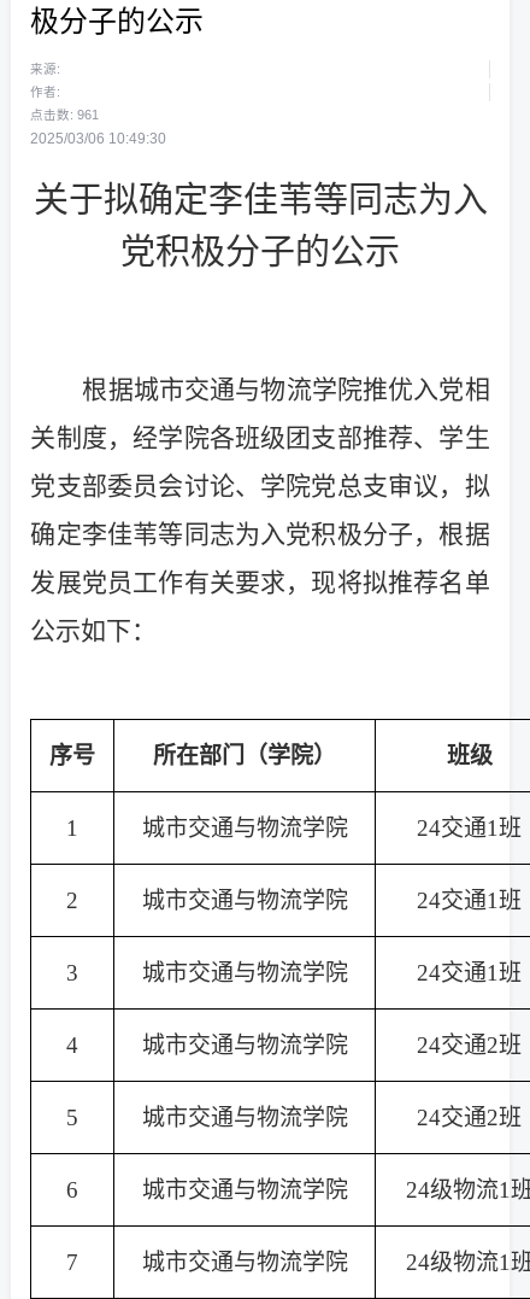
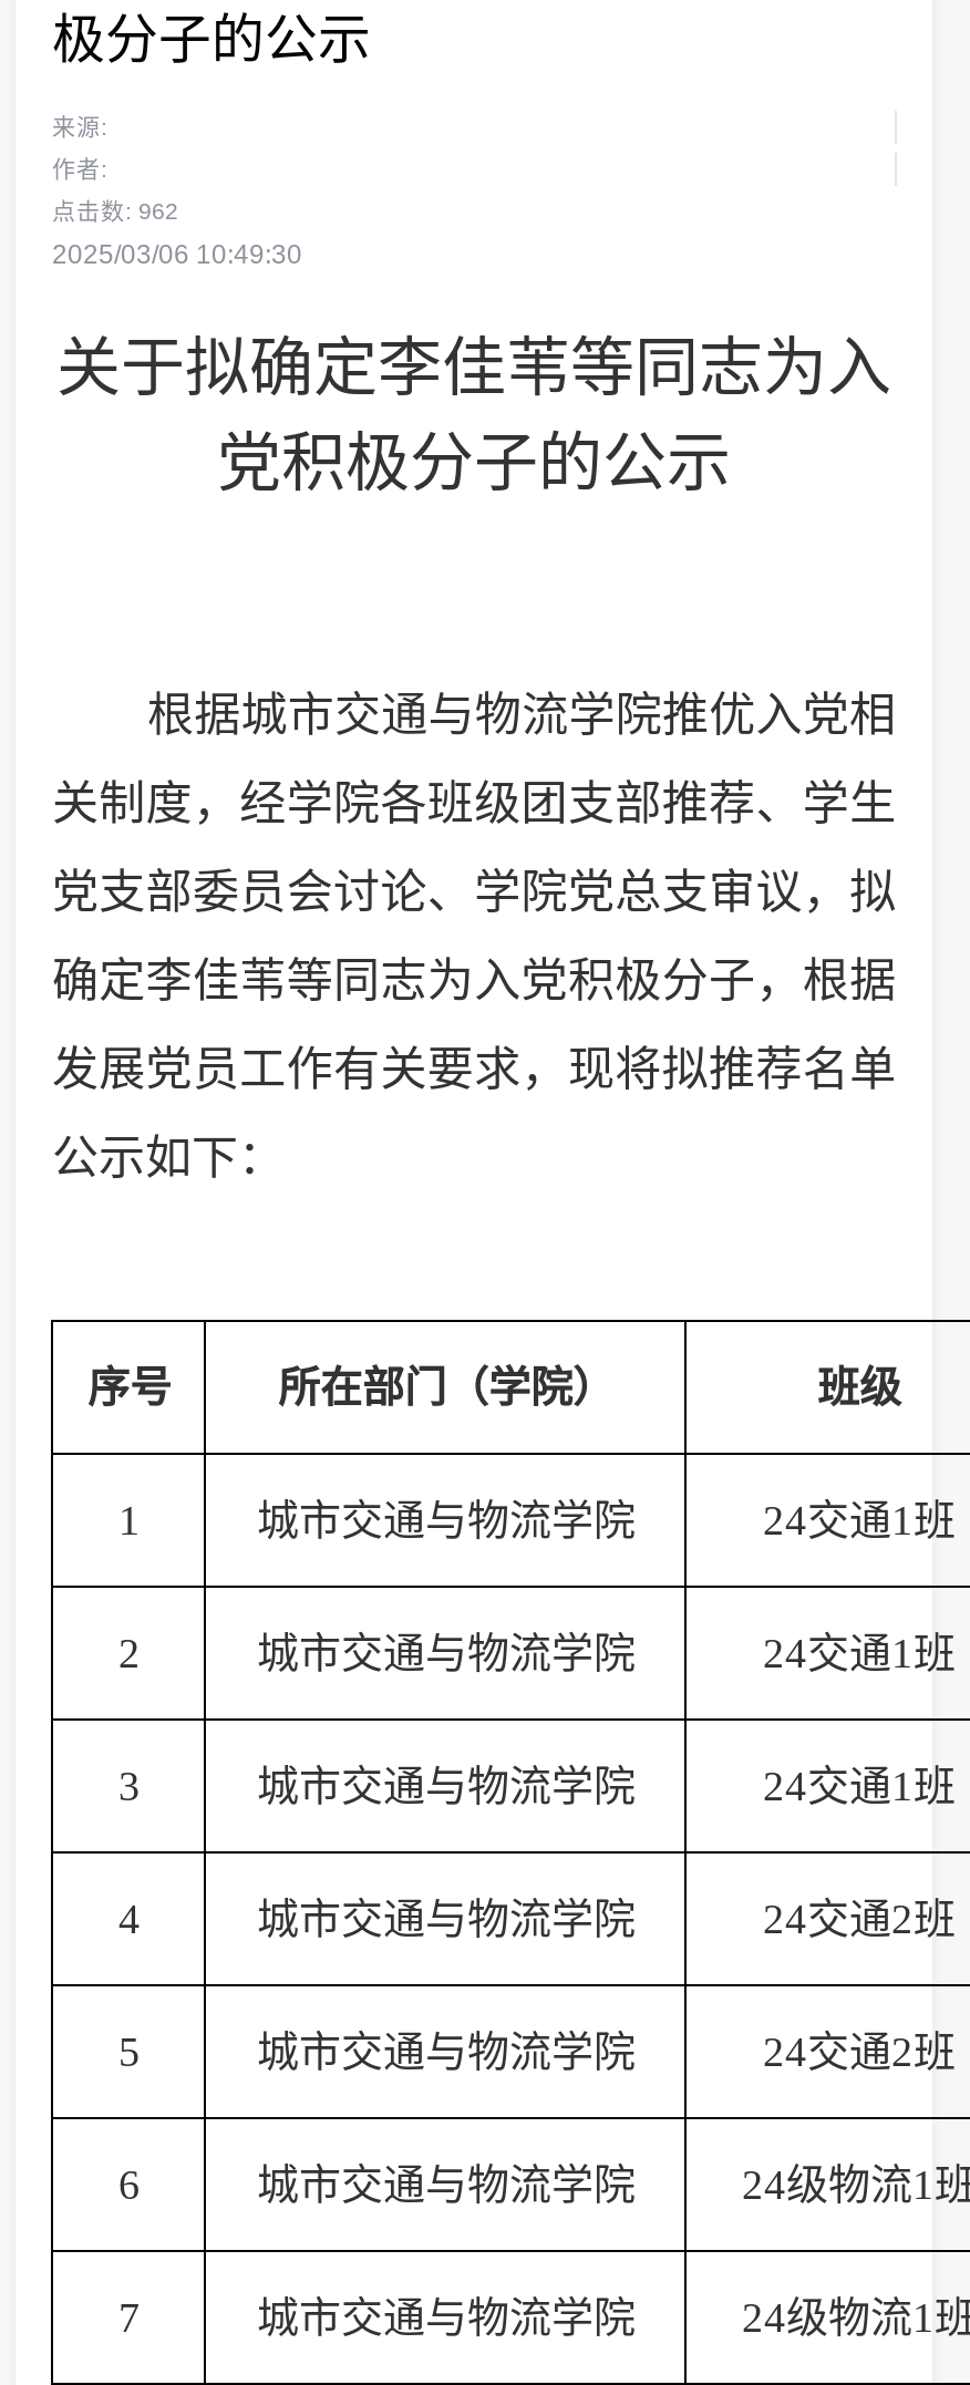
[31,107,99,121] 点击数: 961 -> [52,196,178,223] 点击数: 962

